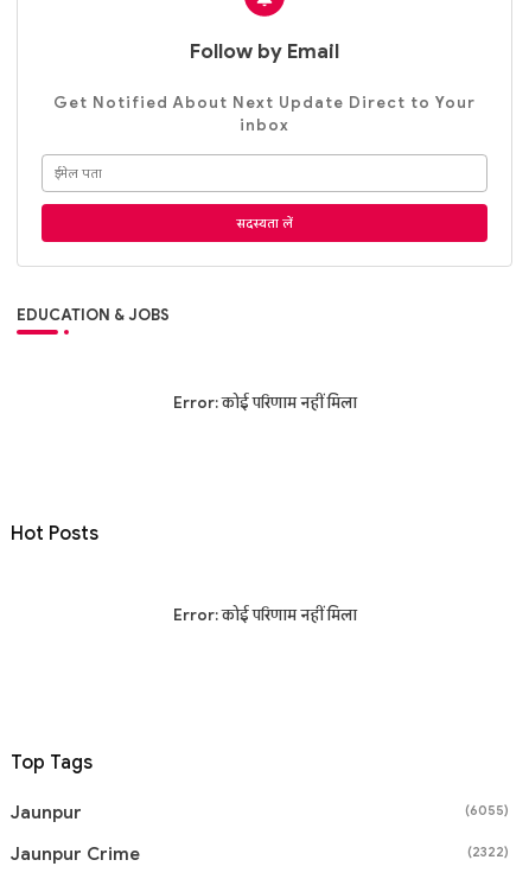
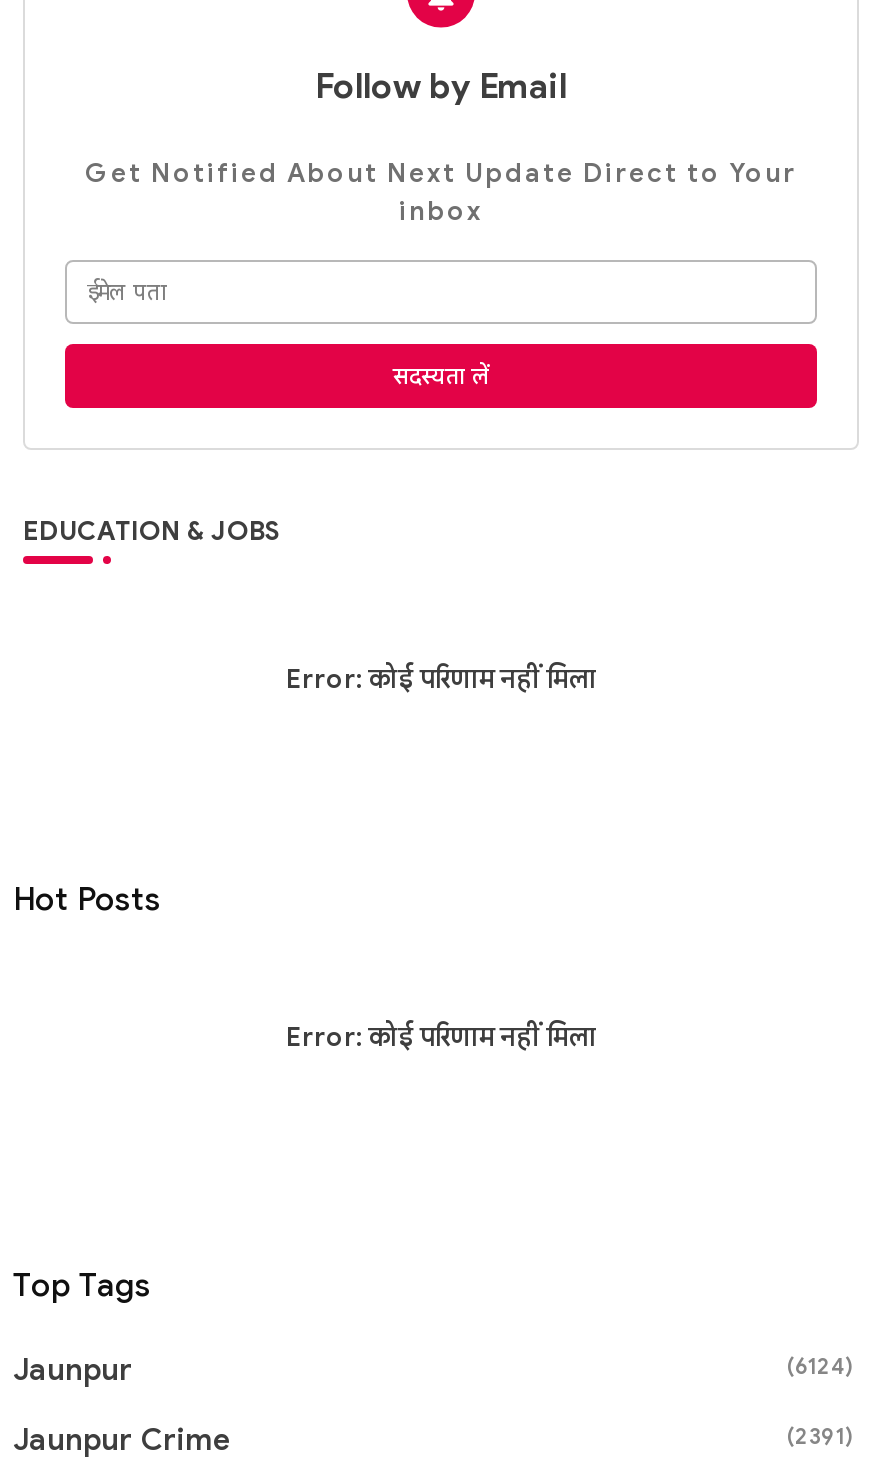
[465,802,509,819] (6055) -> [787,1352,853,1380] (6124)
[467,844,509,860] (2322) -> [787,1422,853,1450] (2391)

